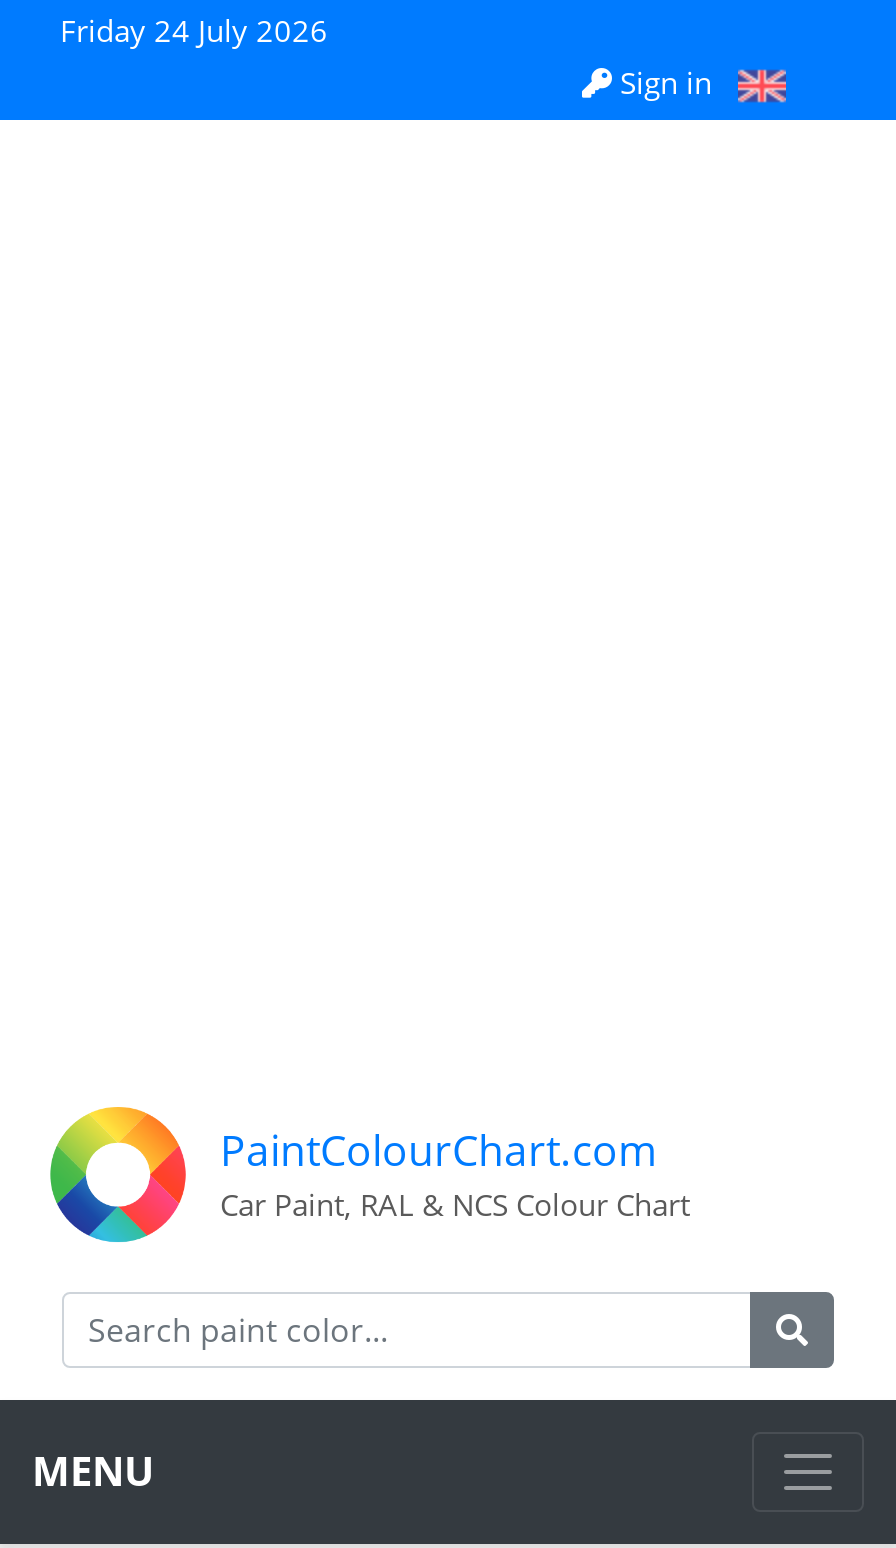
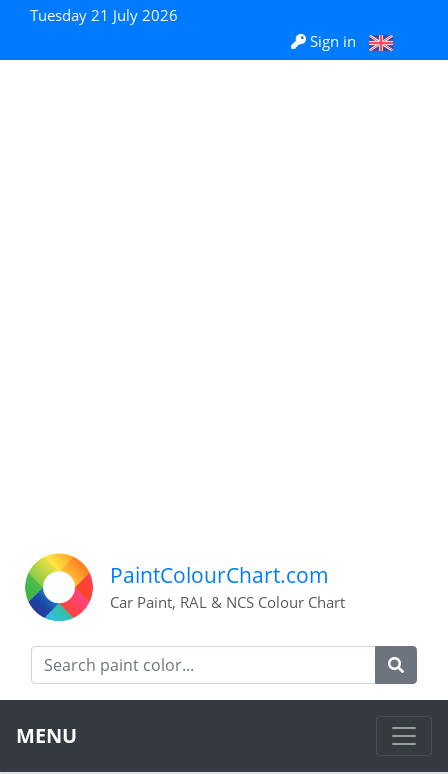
[60,10,328,50] Friday 24 July 2026 -> [30,5,178,25] Tuesday 21 July 2026

